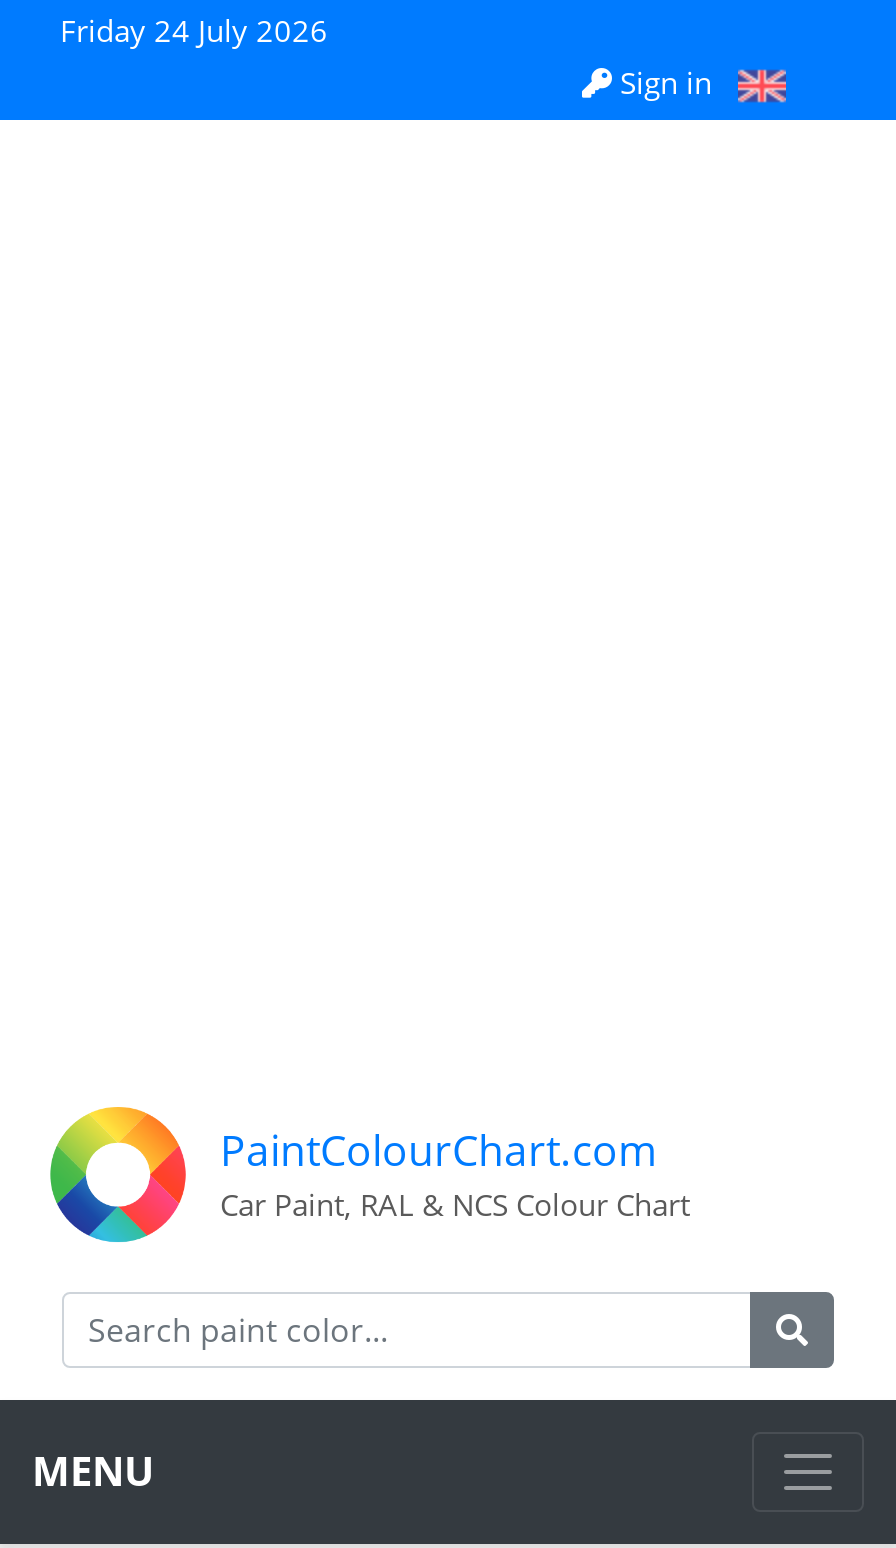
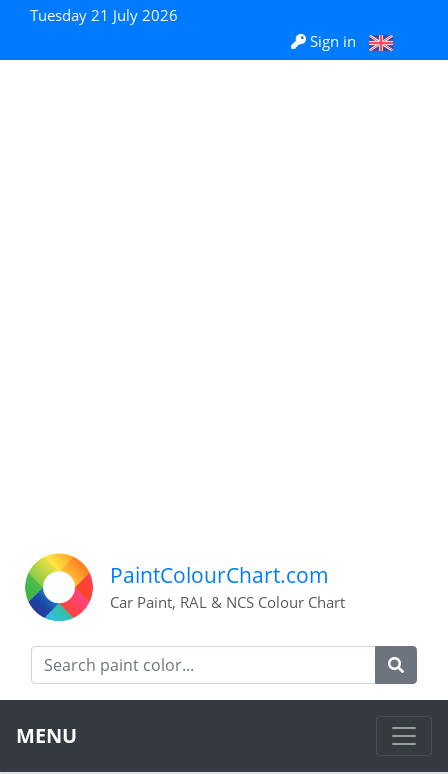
[60,10,328,50] Friday 24 July 2026 -> [30,5,178,25] Tuesday 21 July 2026

